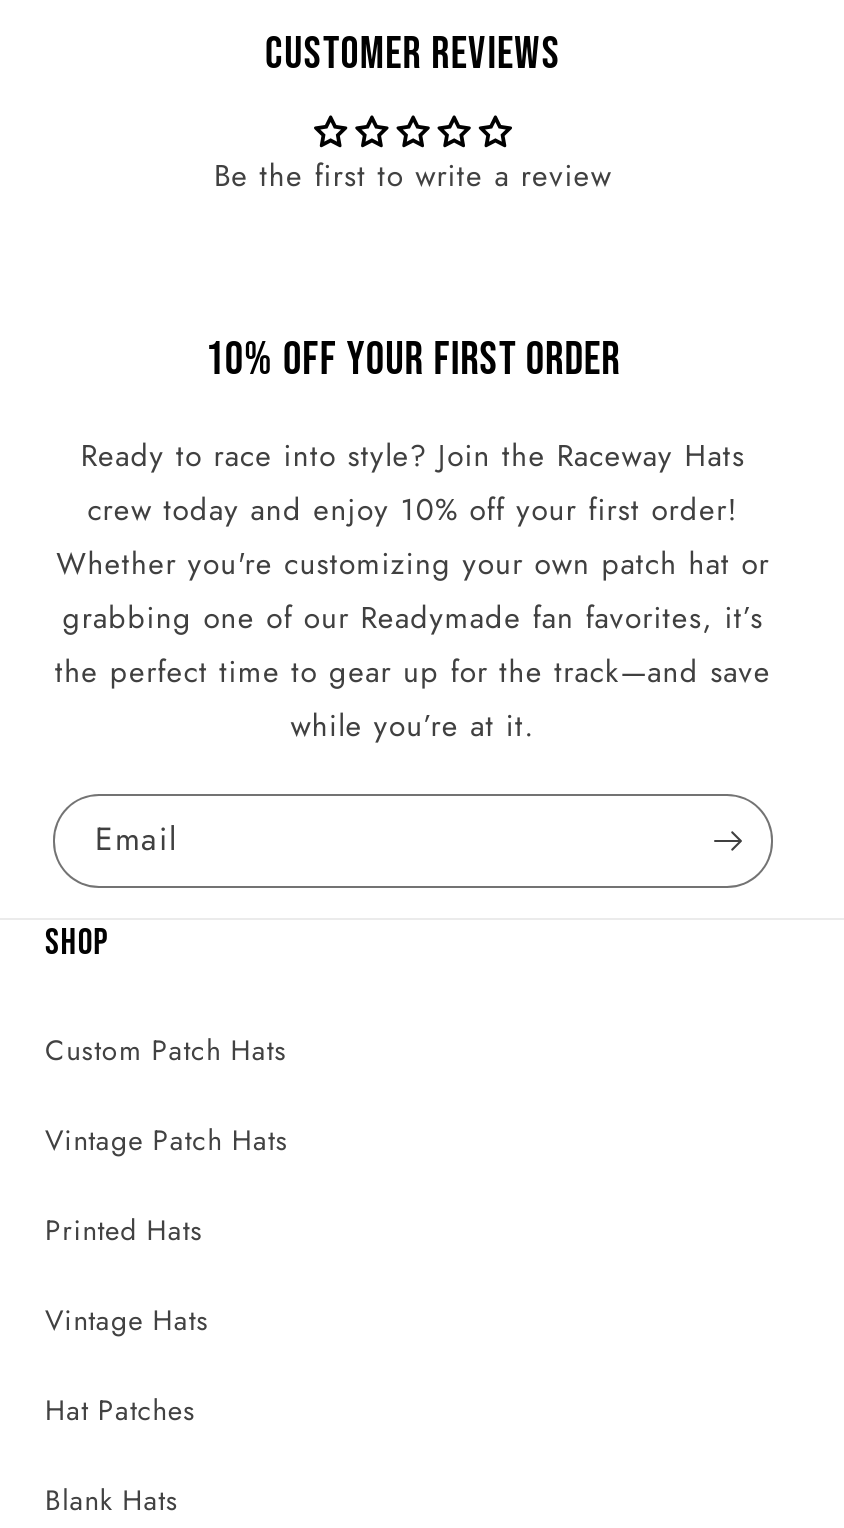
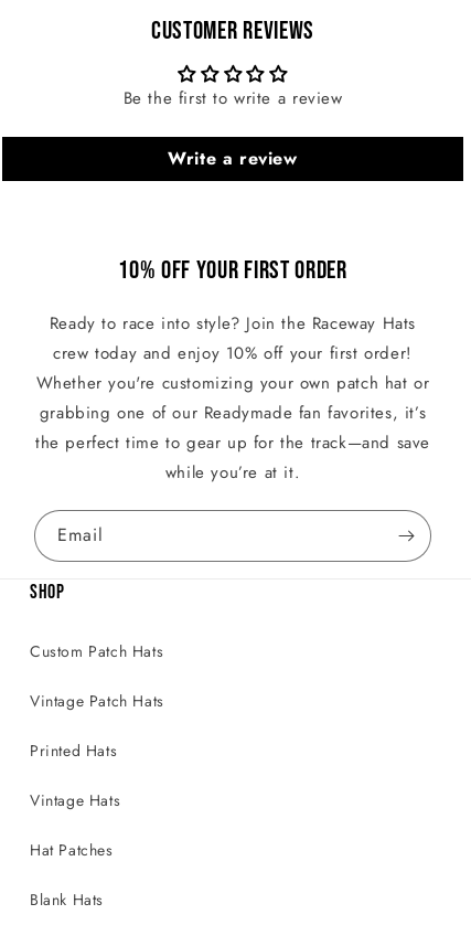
none -> [168,146,297,171] Write a review

